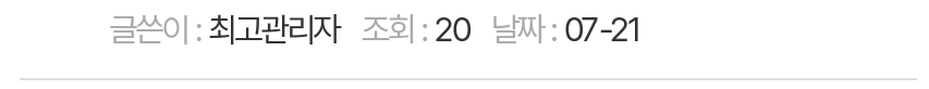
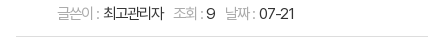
[434,8,469,50] 20 -> [206,4,215,23] 9

